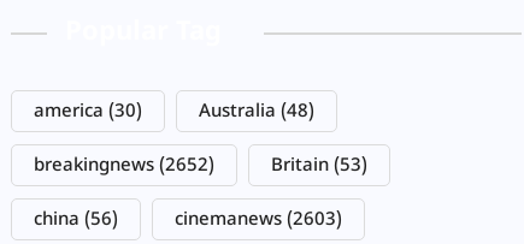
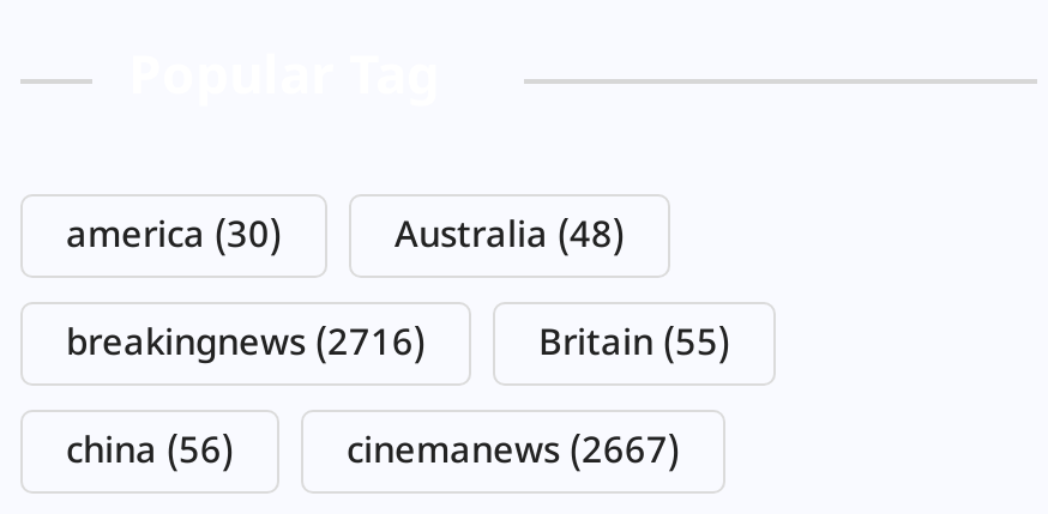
[34,155,214,178] breakingnews (2652) -> [66,324,426,370] breakingnews (2716)
[271,155,367,178] Britain (53) -> [538,324,730,370] Britain (55)
[175,209,342,232] cinemanews (2603) -> [347,432,680,477] cinemanews (2667)

